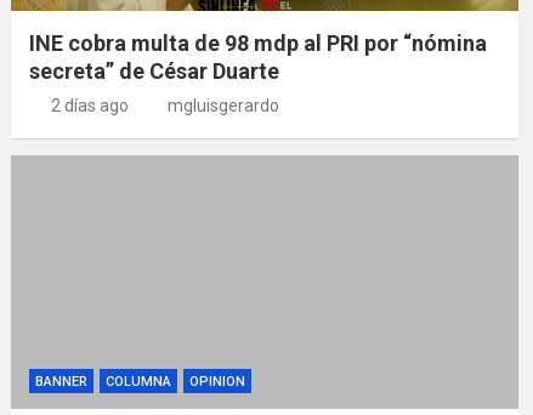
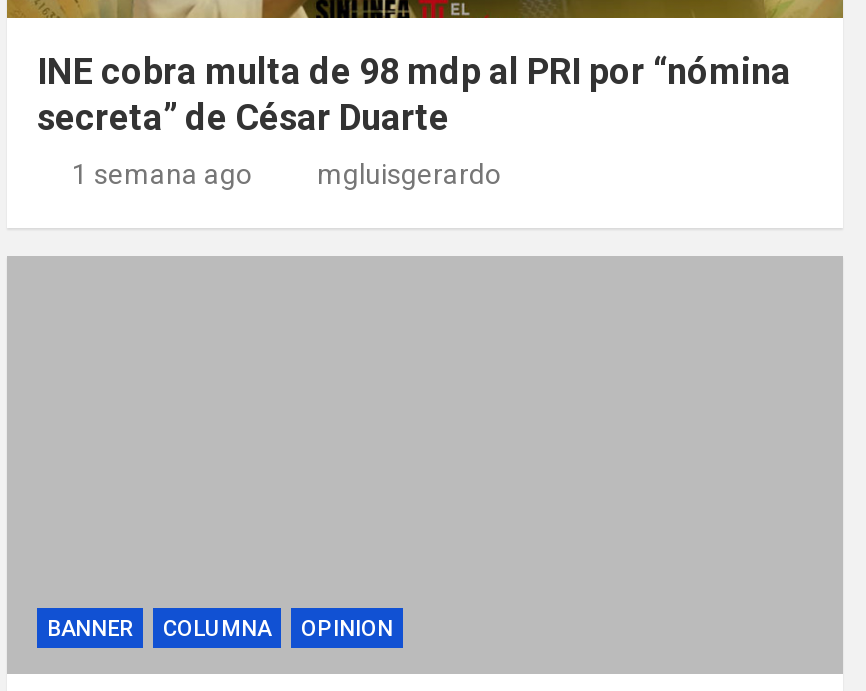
[50,96,128,115] 2 días ago -> [72,158,252,190] 1 semana ago

